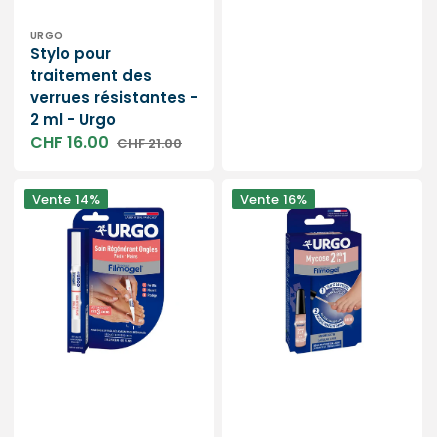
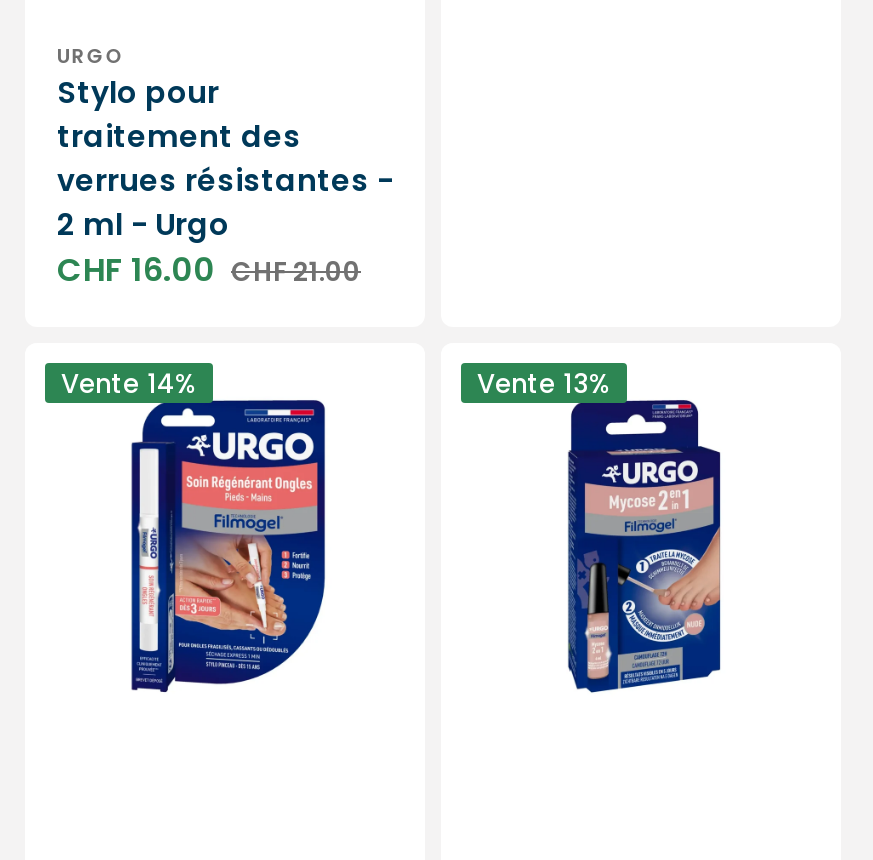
[240,189,307,208] Vente 16% -> [477,364,611,402] Vente 13%

